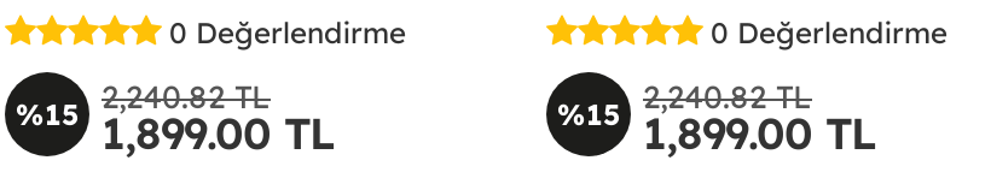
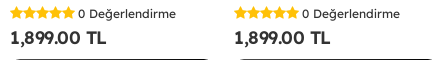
[16,77,271,132] %15 | 2,240.82 TL -> none
[557,77,812,132] %15 | 2,240.82 TL -> none

